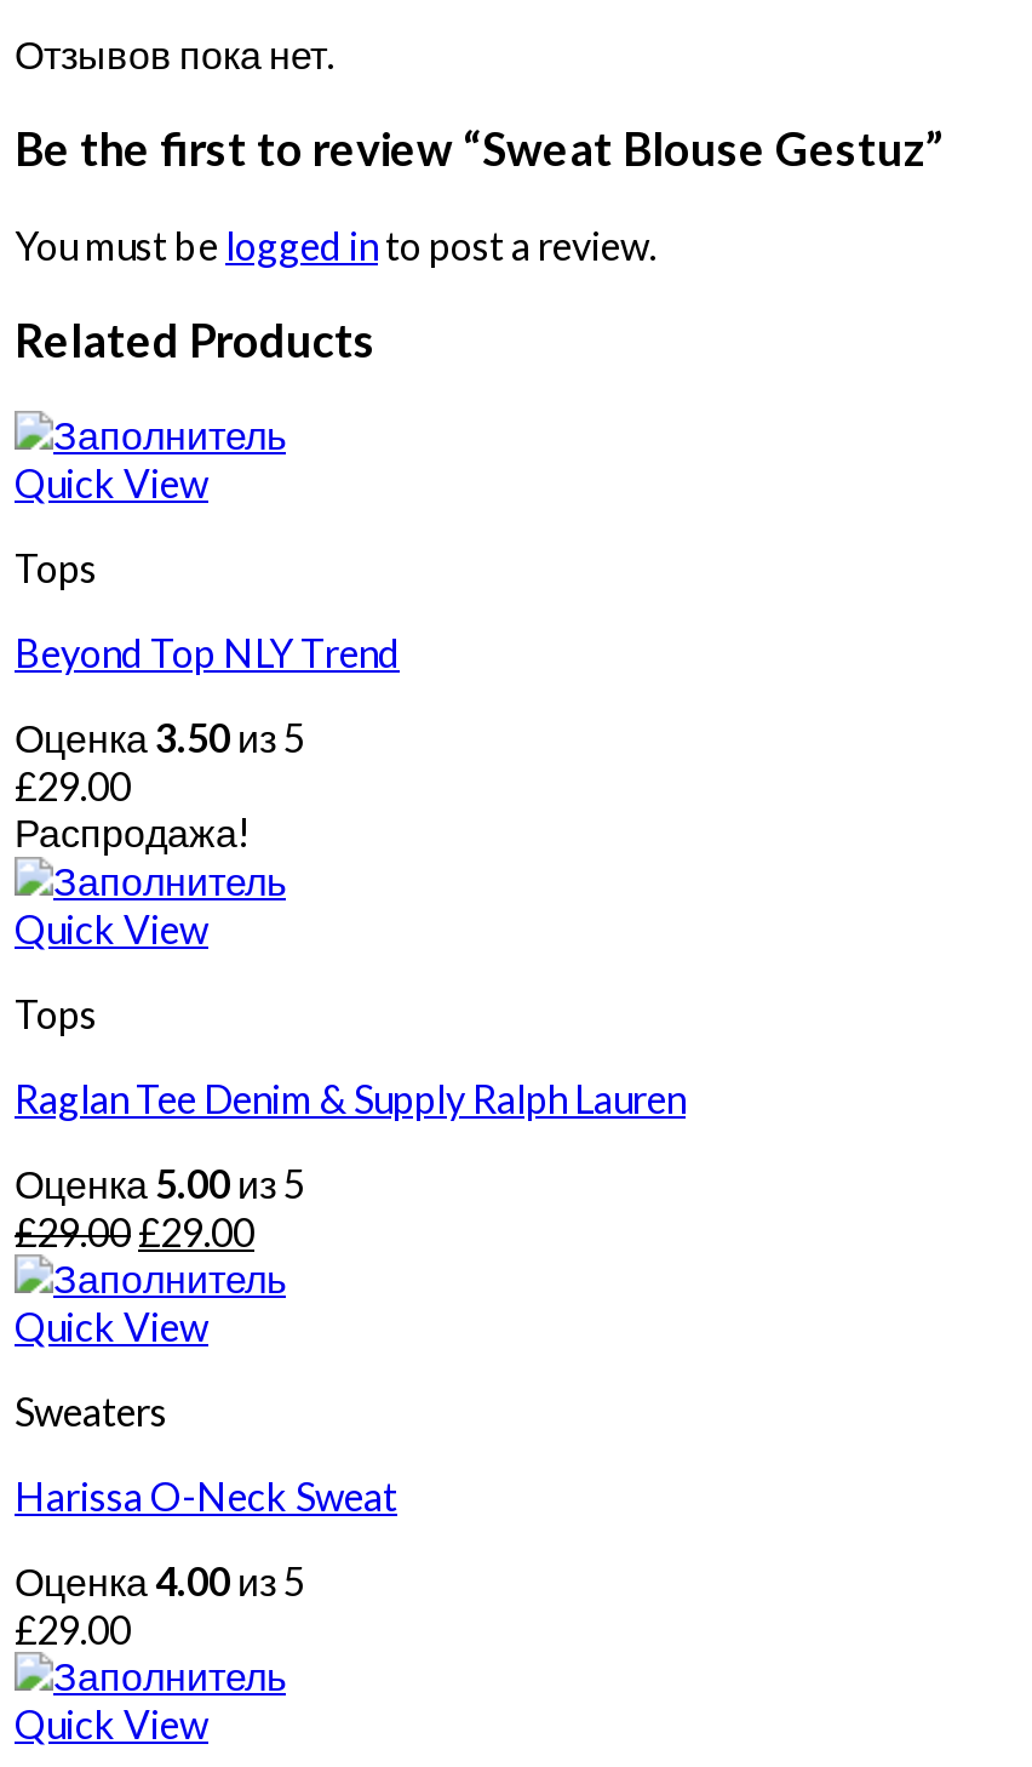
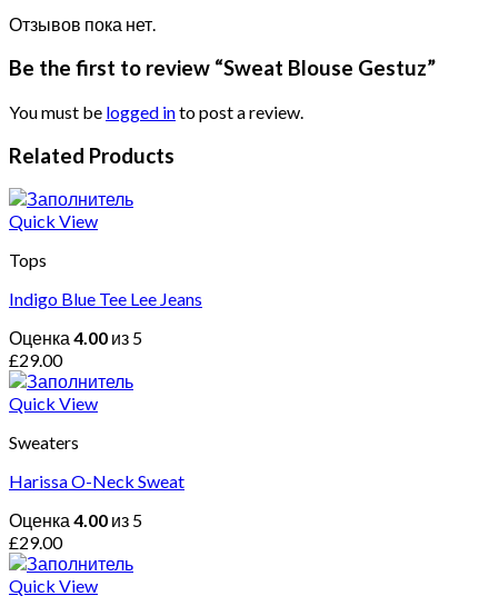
[15,630,400,676] Beyond Top NLY Trend -> [9,288,202,310] Indigo Blue Tee Lee Jeans
[15,715,305,761] Оценка 3.50 из 5 -> [9,327,142,348] Оценка 4.00 из 5
[15,809,686,1255] Распродажа! | Quick View | Tops | Raglan Tee Denim & Supply Ralph Lauren | Оценка 5.00 из 5 | £29.00 £29.00 -> none

